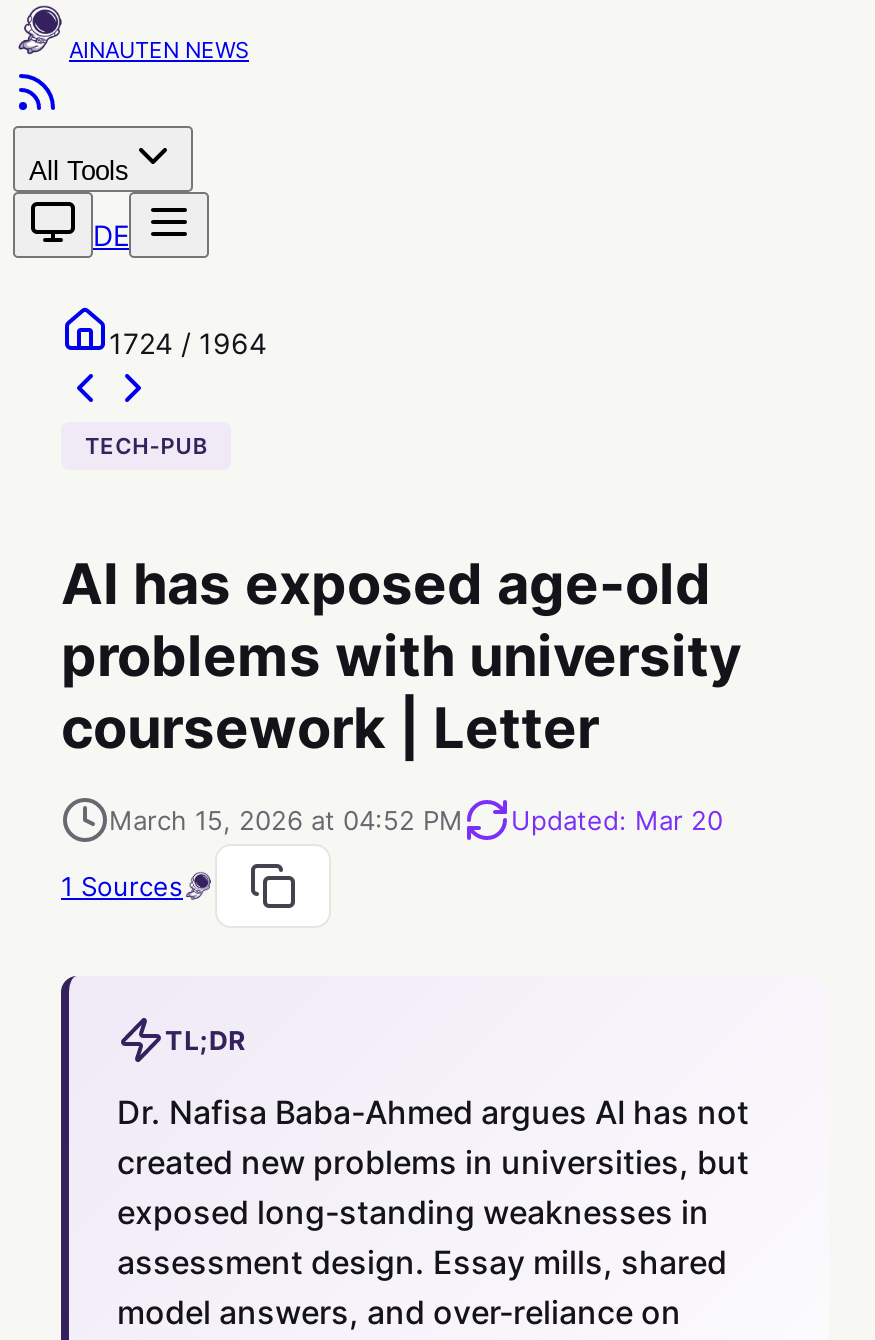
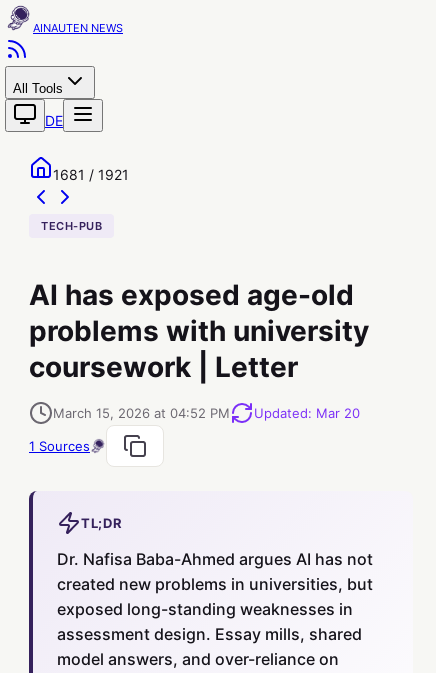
[109,326,267,360] 1724 / 1964 -> [53,166,129,183] 1681 / 1921

